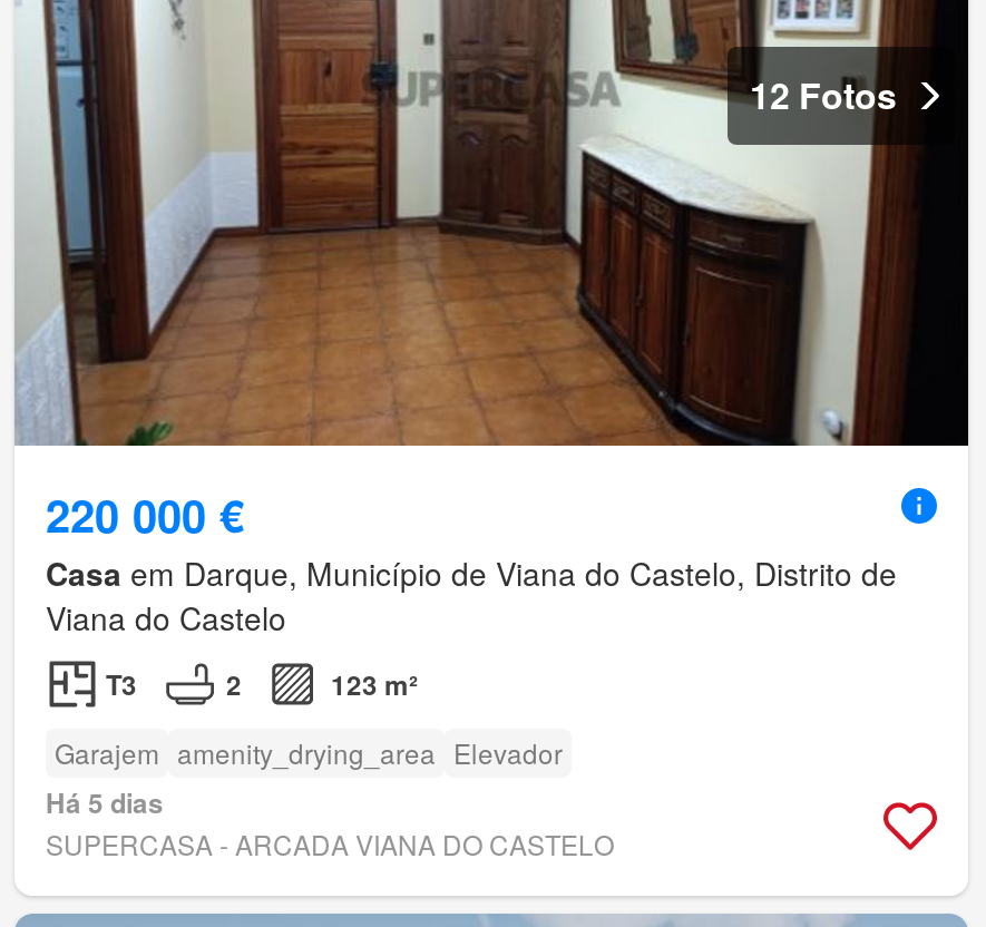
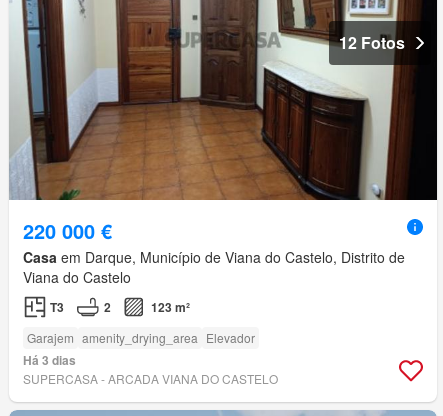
[46,783,164,823] Há 5 dias -> [23,351,76,369] Há 3 dias

